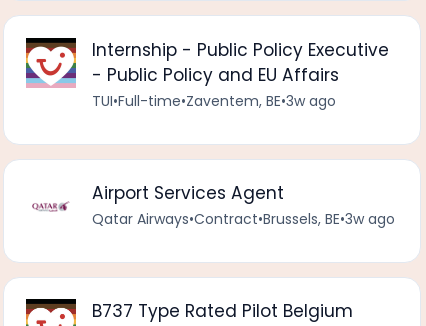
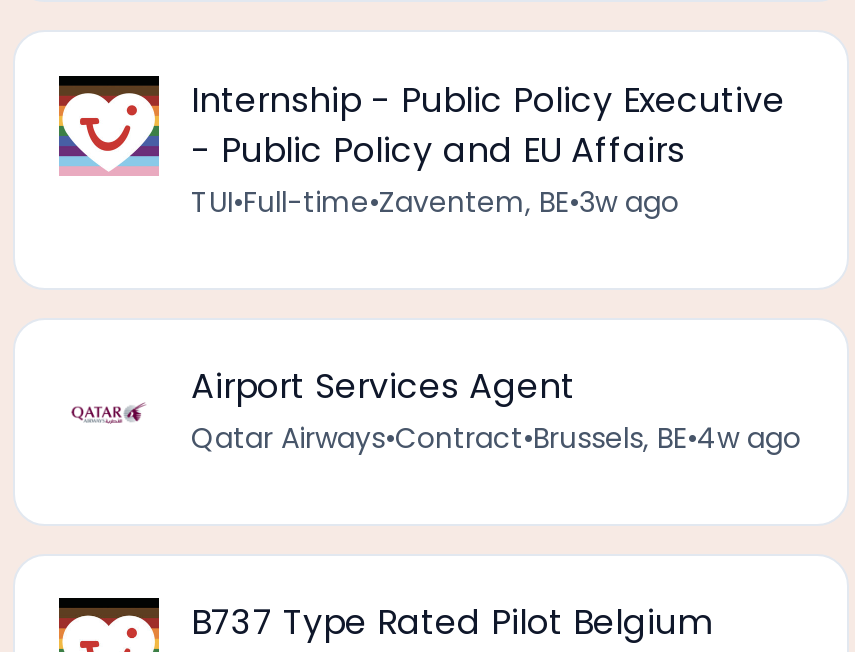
[92,209,395,229] Qatar Airways•Contract•Brussels, BE•3w ago -> [191,418,801,458] Qatar Airways•Contract•Brussels, BE•4w ago

